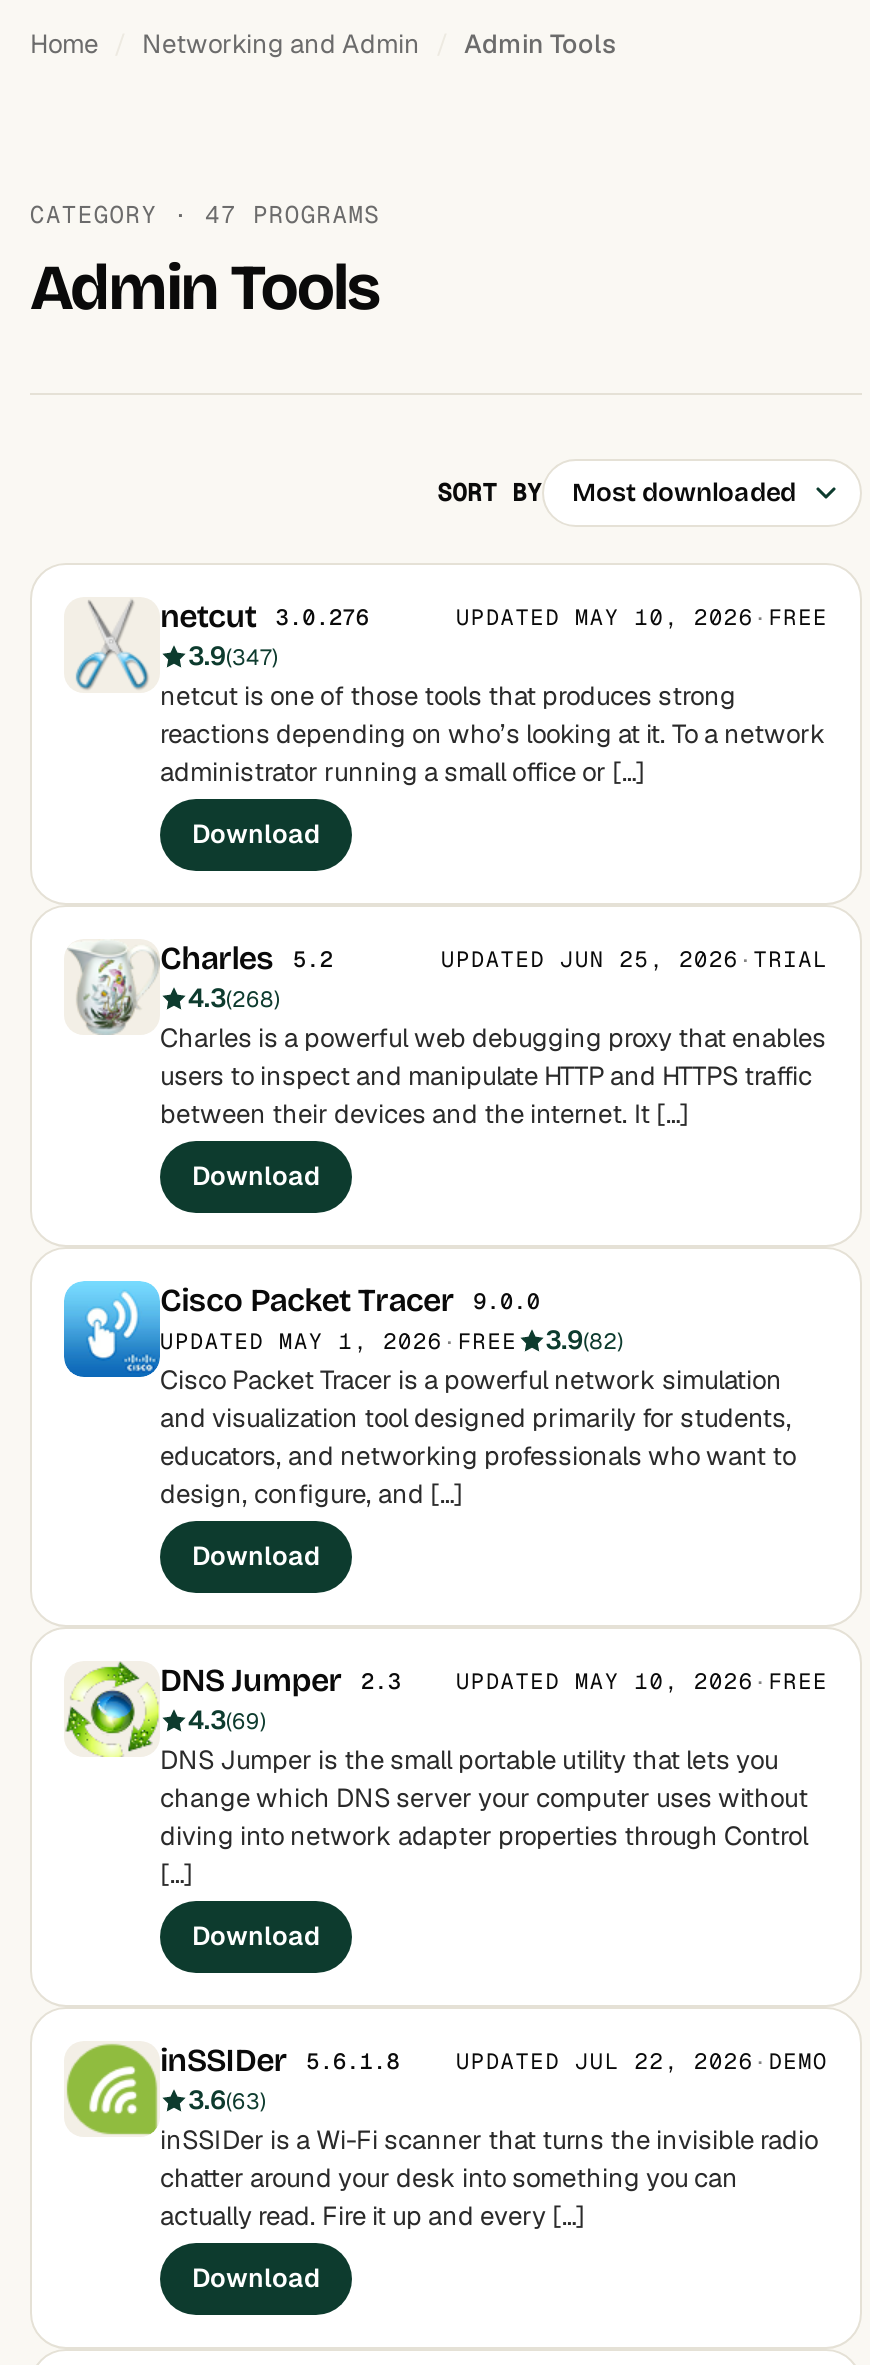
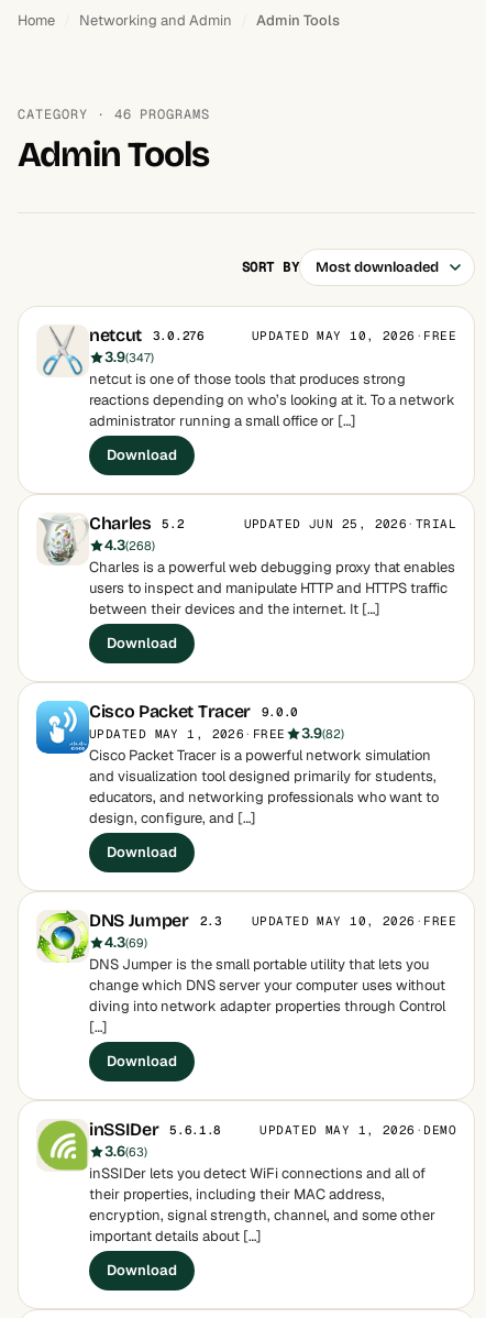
[30,199,380,231] CATEGORY · 47 PROGRAMS -> [18,106,210,123] CATEGORY · 46 PROGRAMS
[456,2046,828,2074] UPDATED JUL 22, 2026 · DEMO -> [260,1122,456,1137] UPDATED MAY 1, 2026 · DEMO
[160,2123,818,2233] inSSIDer is a Wi-Fi scanner that turns the invisible radio | chatter around your desk into something you can | actually read. Fire it up and every […] -> [89,1164,435,1245] inSSIDer lets you detect WiFi connections and all of | their properties, including their MAC address, | encryption, signal strength, channel, and some other | important details about […]

